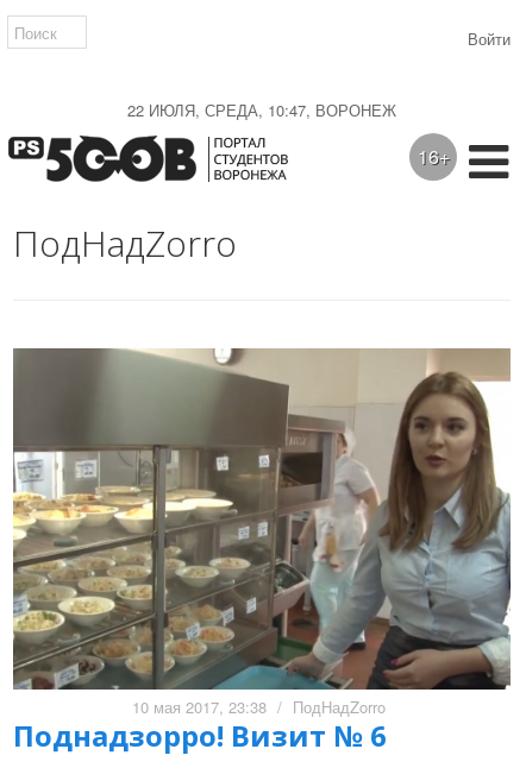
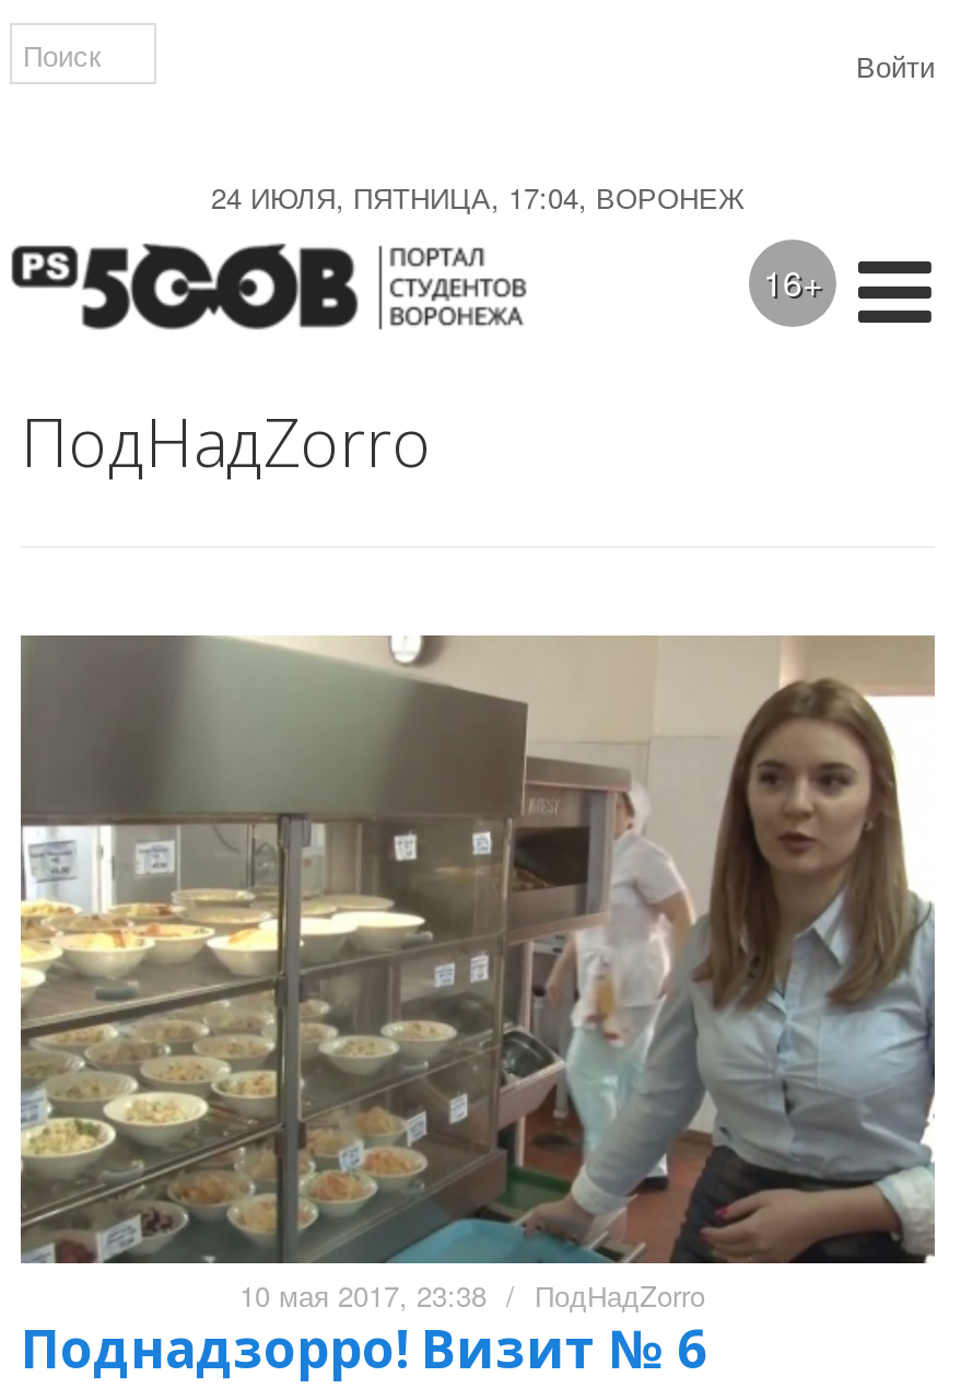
[127,99,396,121] 22 ИЮЛЯ, СРЕДА, 10:47, ВОРОНЕЖ -> [211,176,745,218] 24 ИЮЛЯ, ПЯТНИЦА, 17:04, ВОРОНЕЖ

